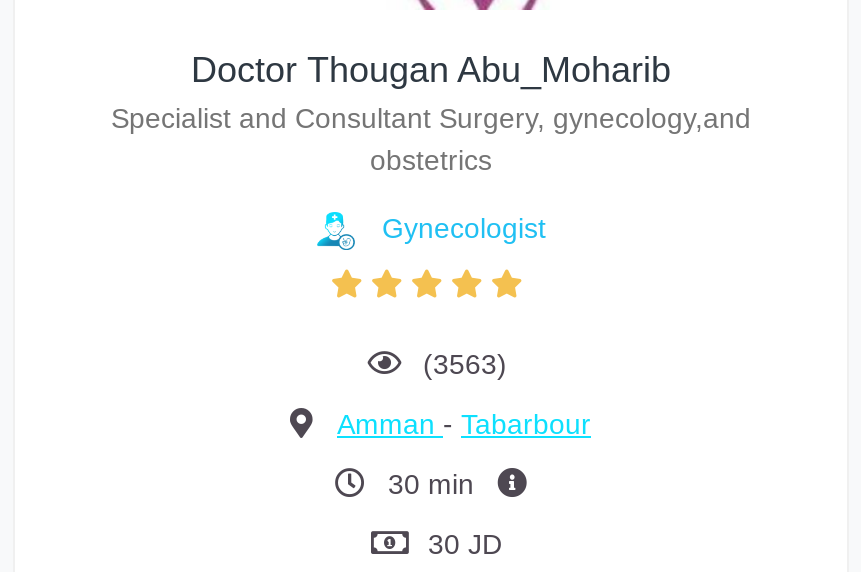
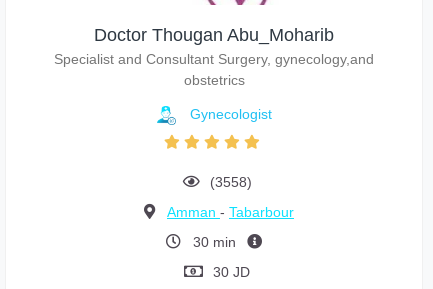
[415,348,507,380] (3563) -> [206,174,252,190] (3558)

